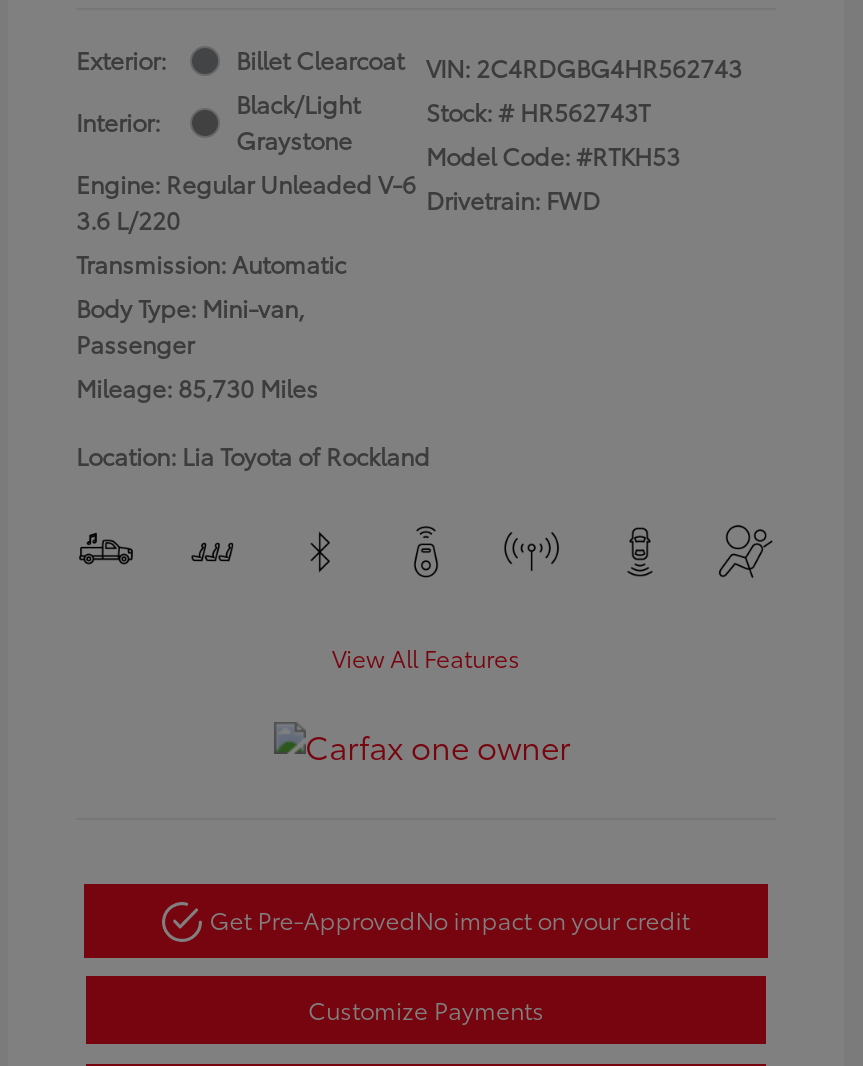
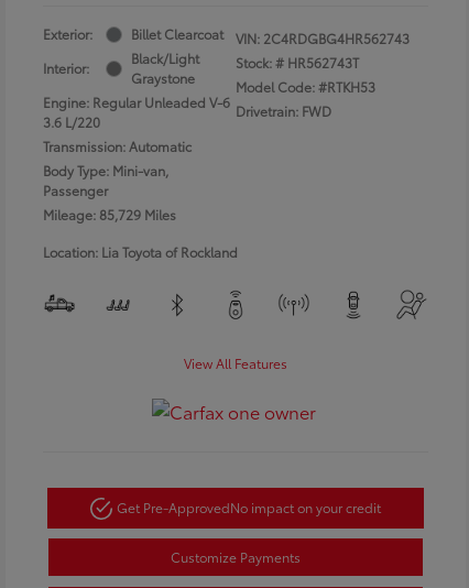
[76,370,318,404] Mileage: 85,730 Miles -> [43,205,176,224] Mileage: 85,729 Miles

